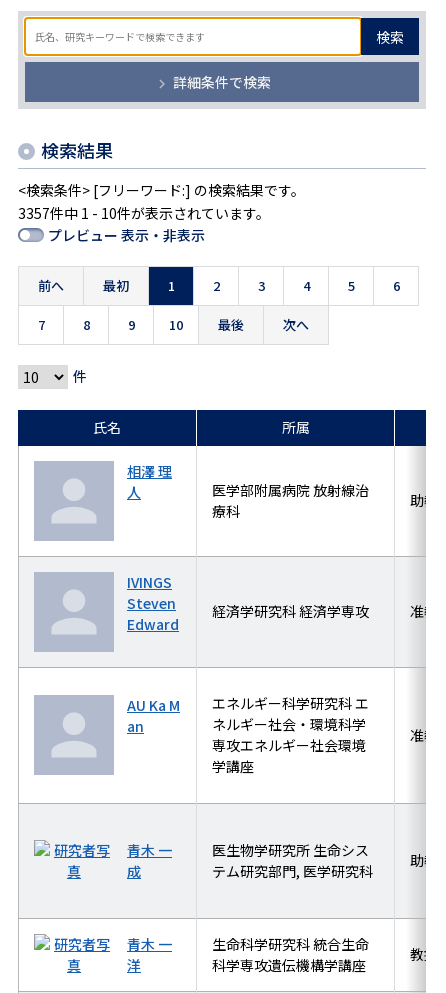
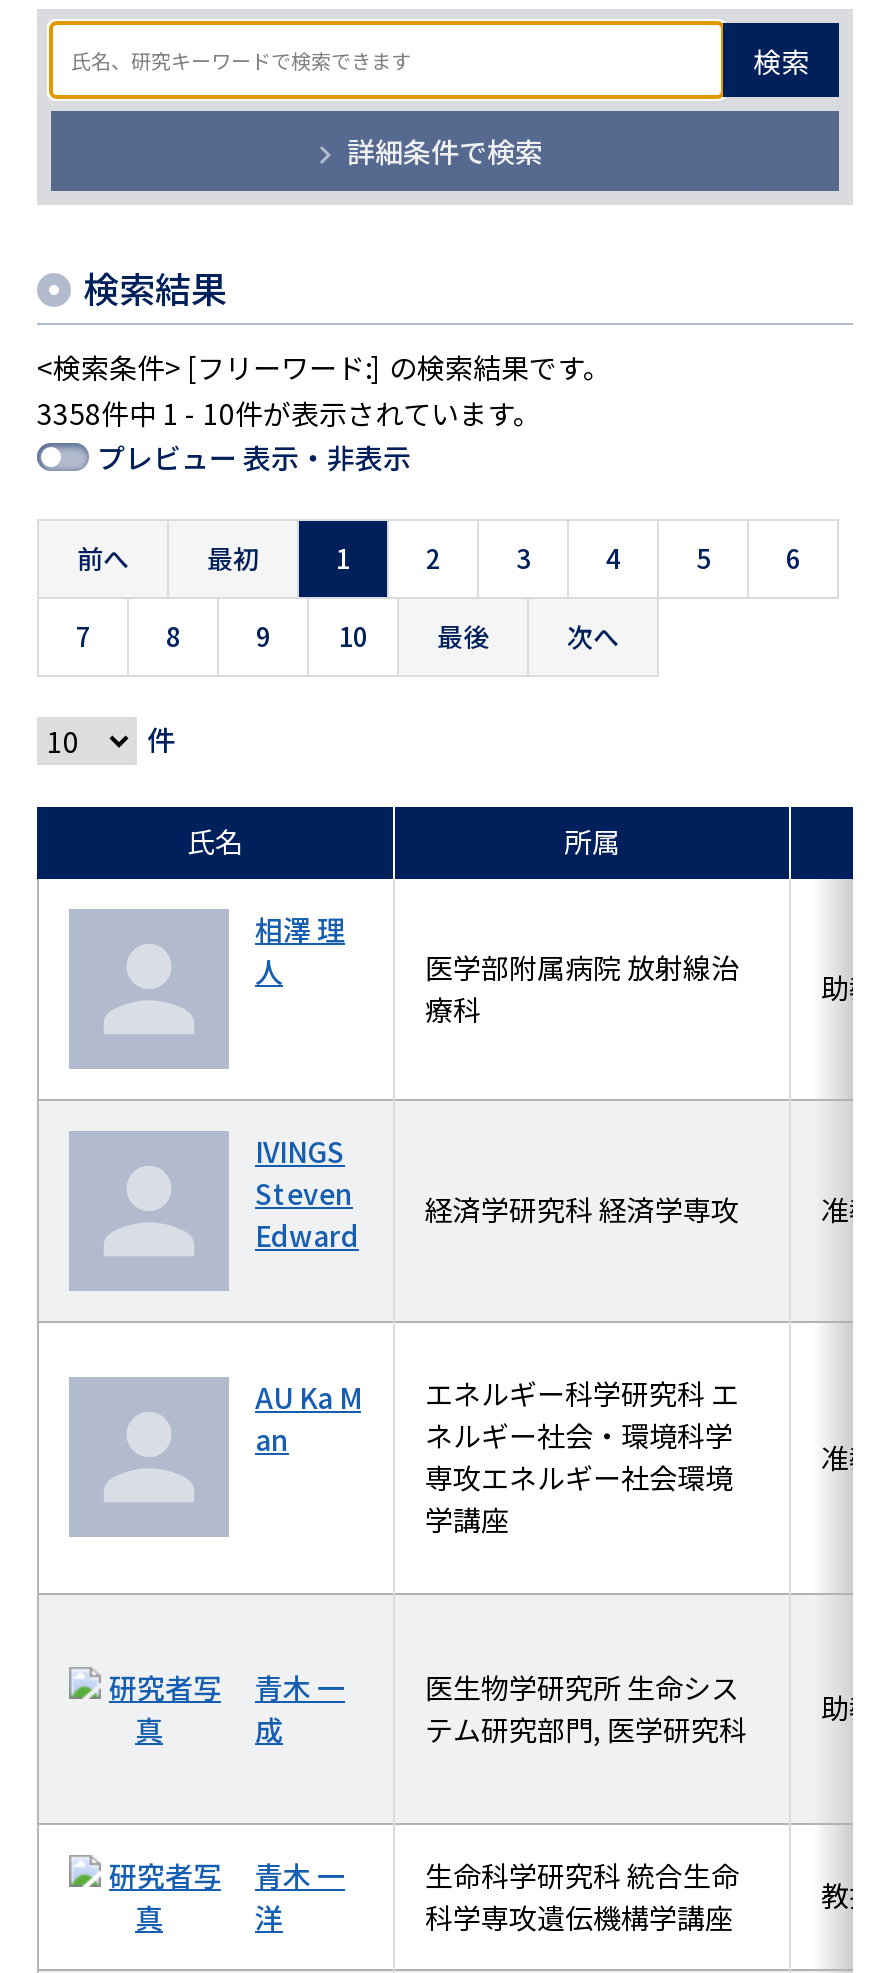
[18,203,270,223] 3357件中 1 - 10件が表示されています。 -> [37,393,541,433] 3358件中 1 - 10件が表示されています。

